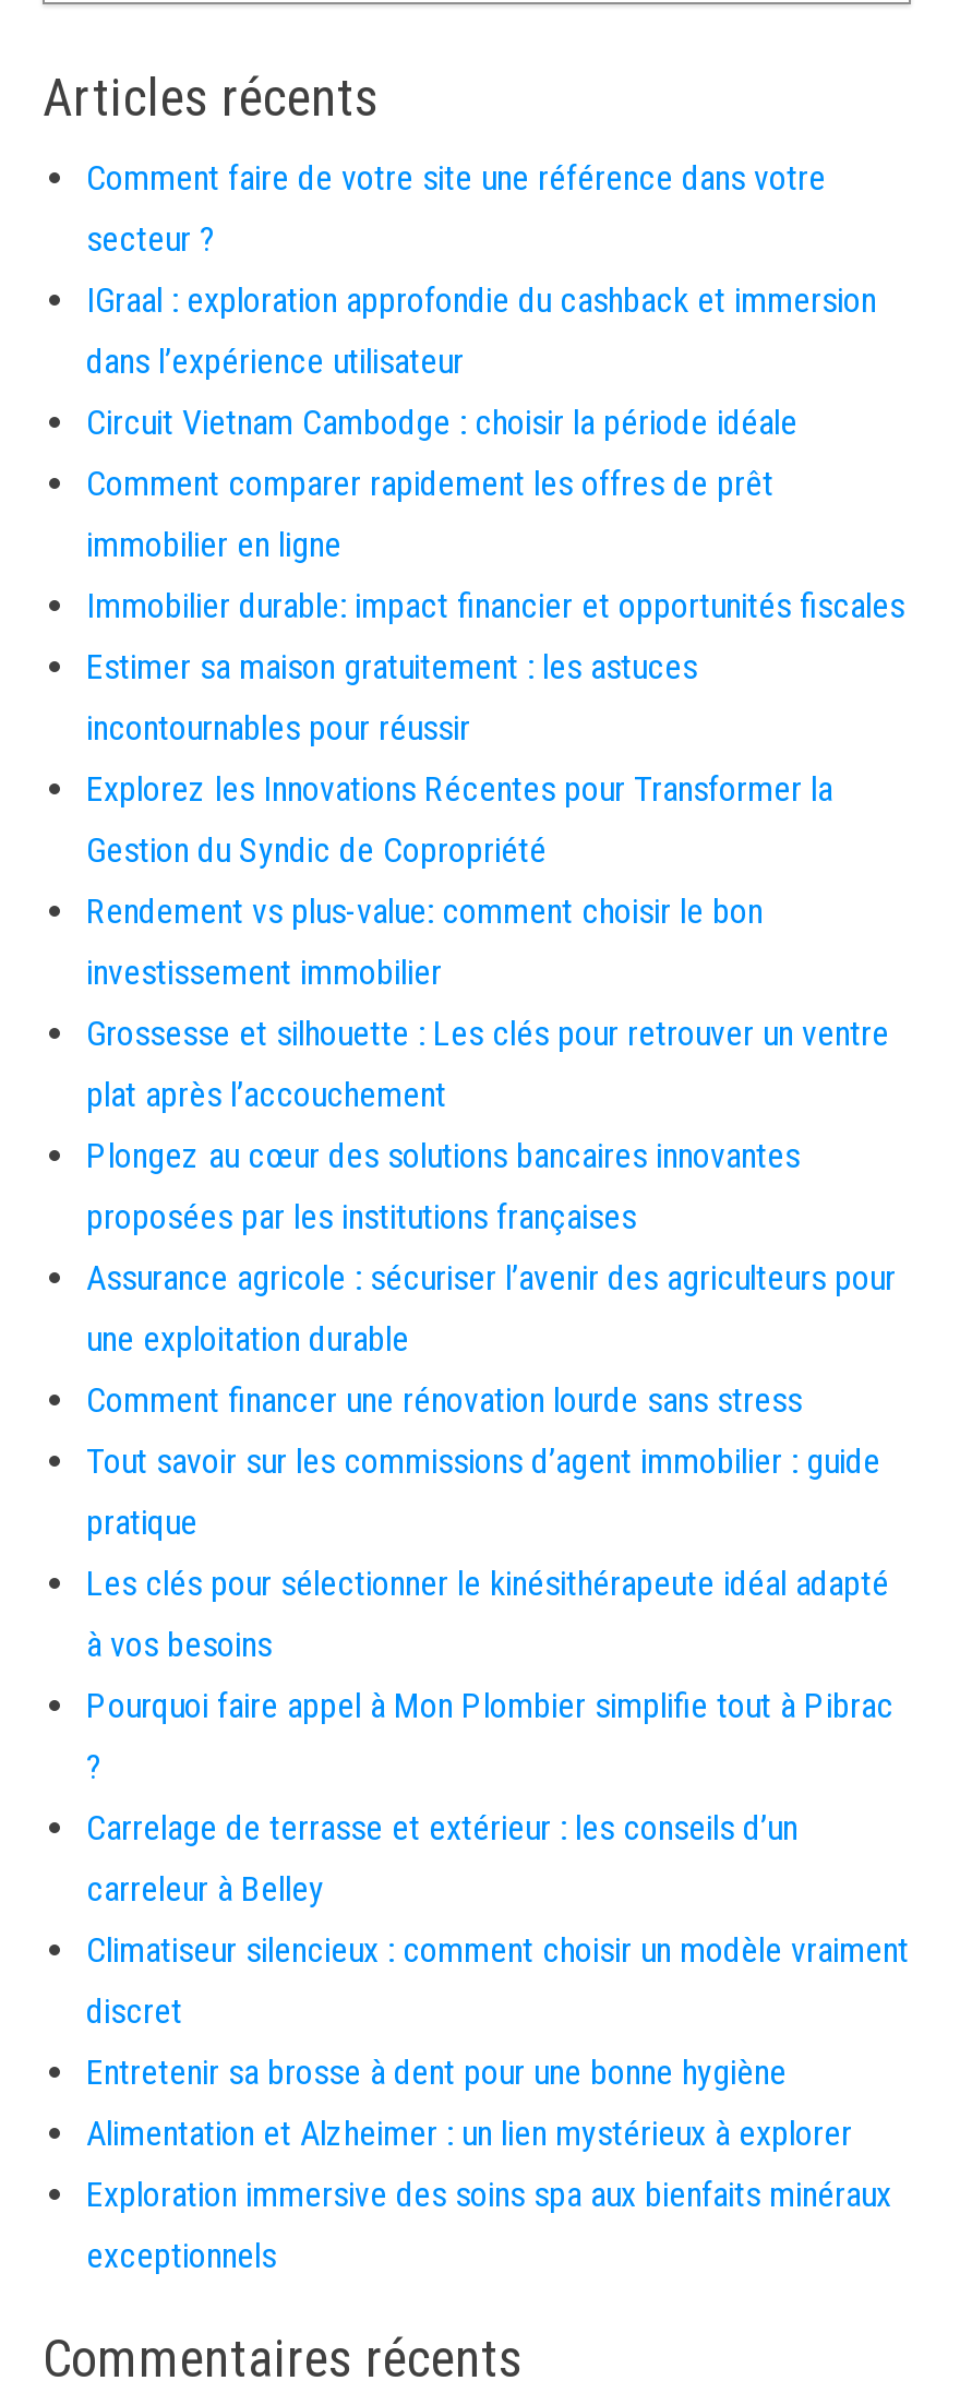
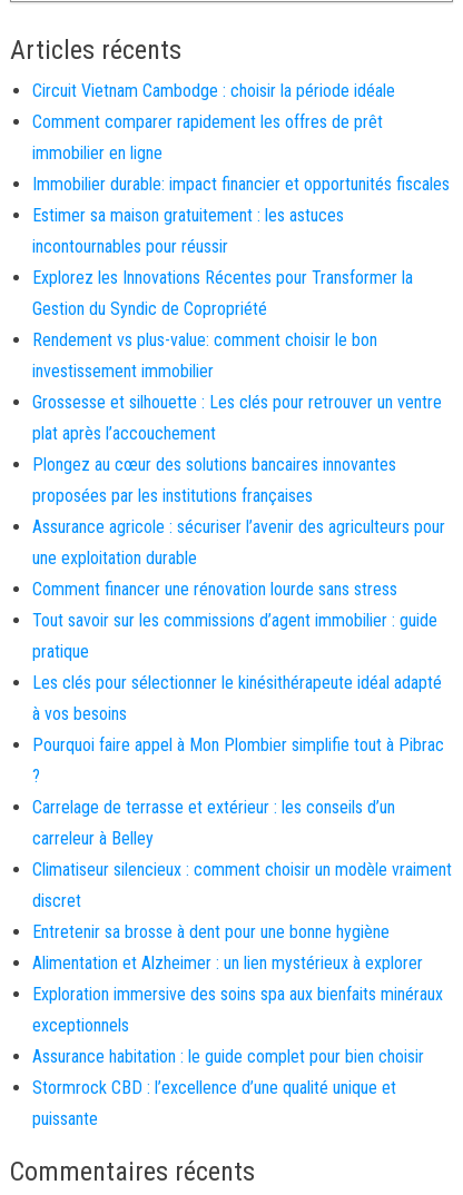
[86,156,876,381] Comment faire de votre site une référence dans votre | secteur ? | IGraal : exploration approfondie du cashback et immersion | dans l’expérience utilisateur -> none
moved [86,401,909,2276] -> [32,80,452,1036]: Circuit Vietnam Cambodge : choisir la période idéale | Comment comparer rapidement les offres de prêt | immobilier en ligne | ... | Exploration immersive des soins spa aux bienfaits minéraux | exceptionnels
none -> [32,1046,424,1129] Assurance habitation : le guide complet pour bien choisir | Stormrock CBD : l’excellence d’une qualité unique et | puissante

